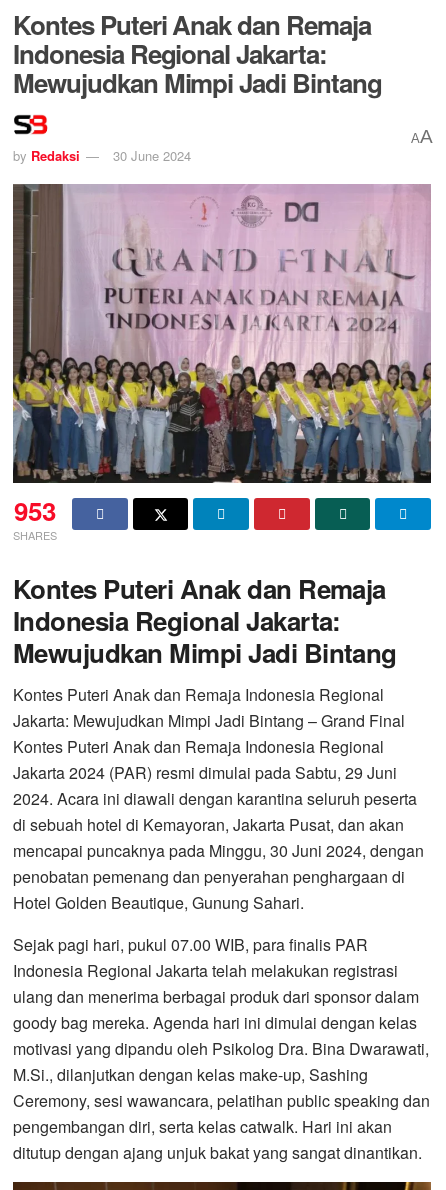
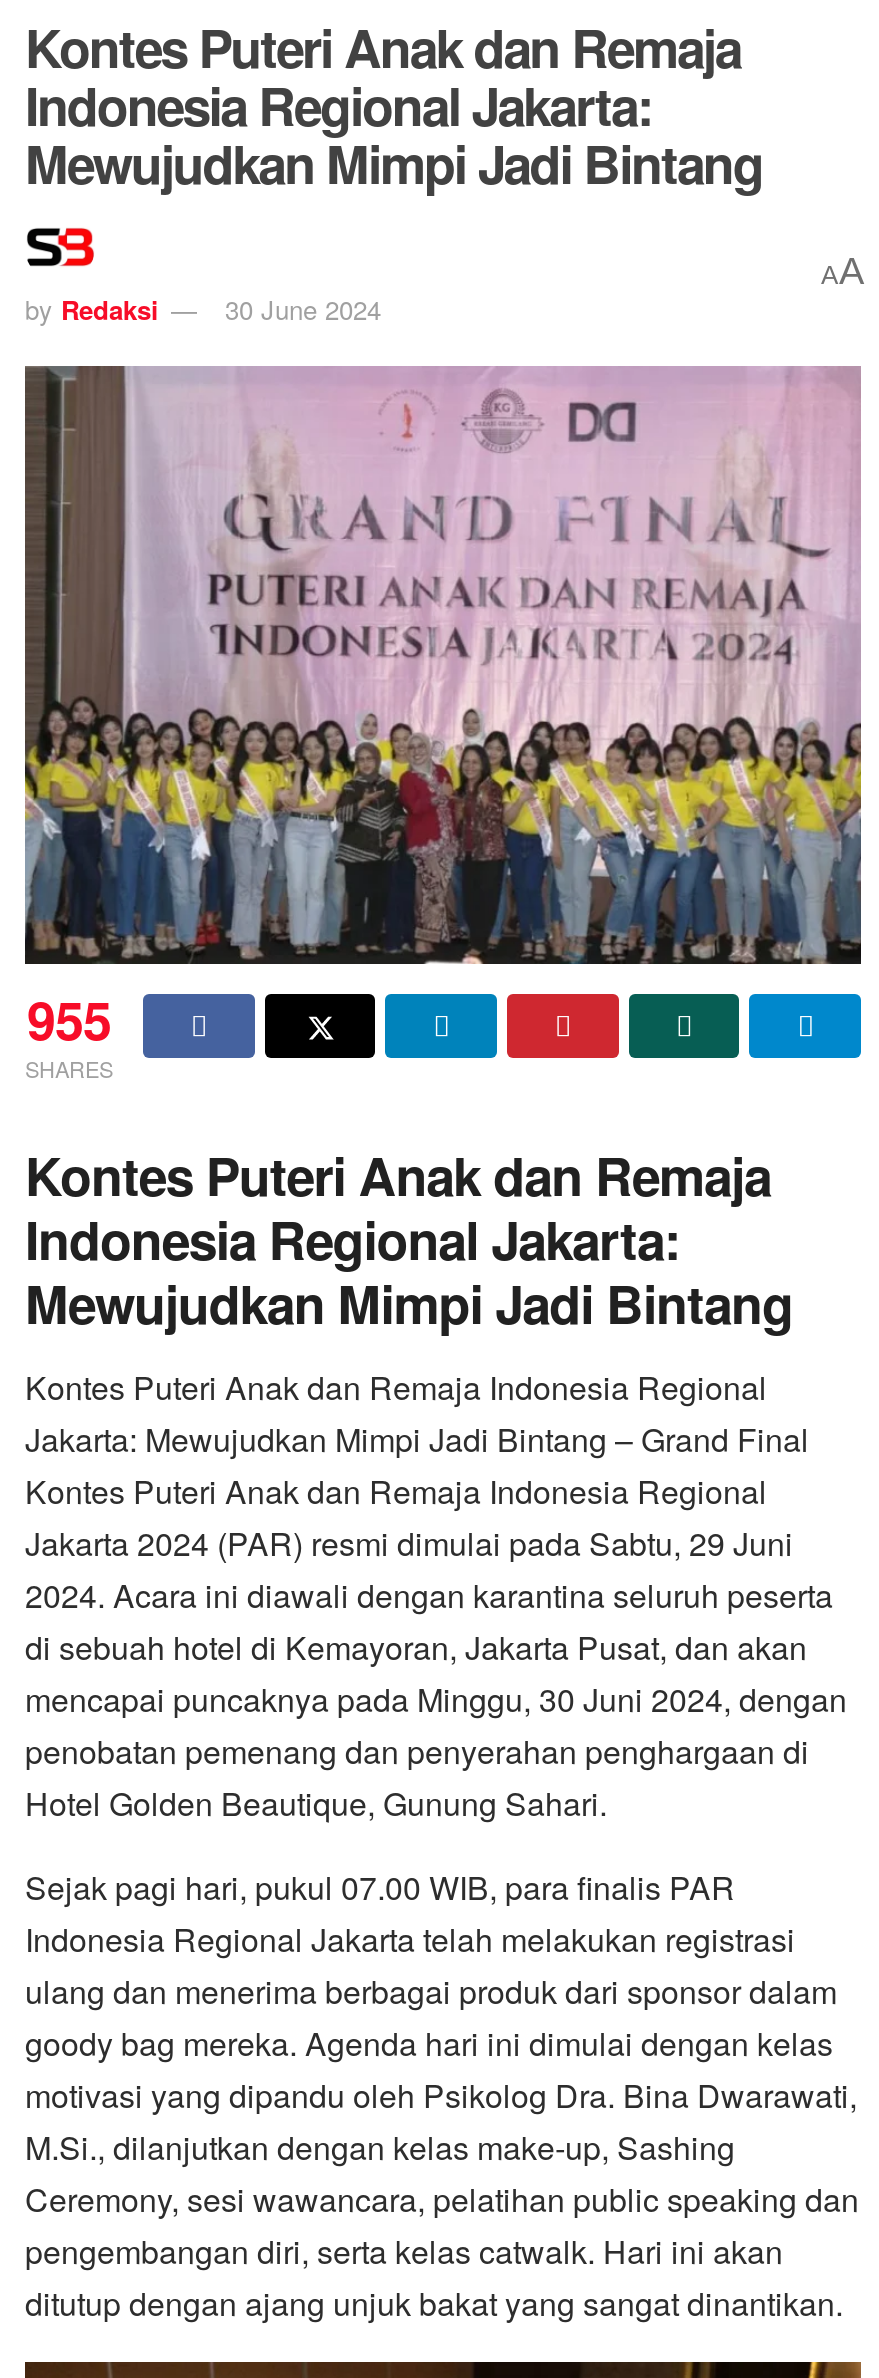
[14,492,56,529] 953 -> [27,981,111,1055] 955

